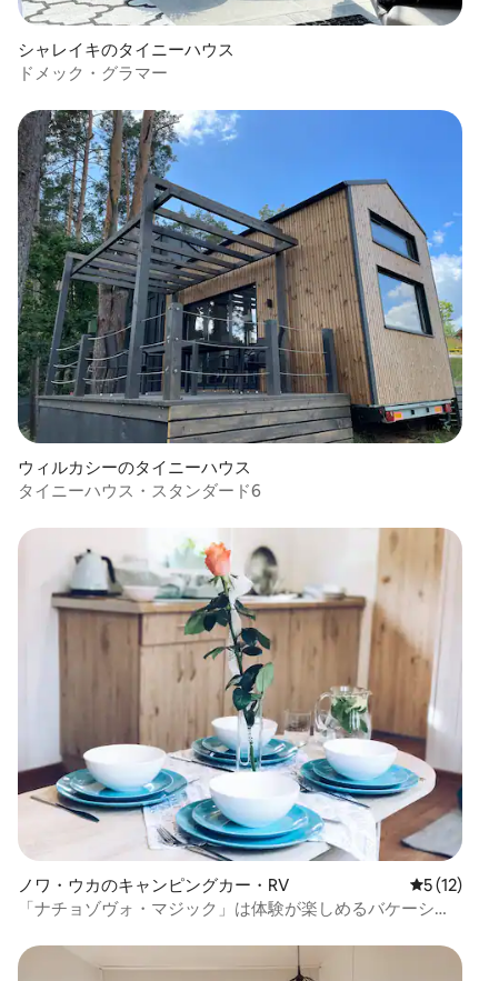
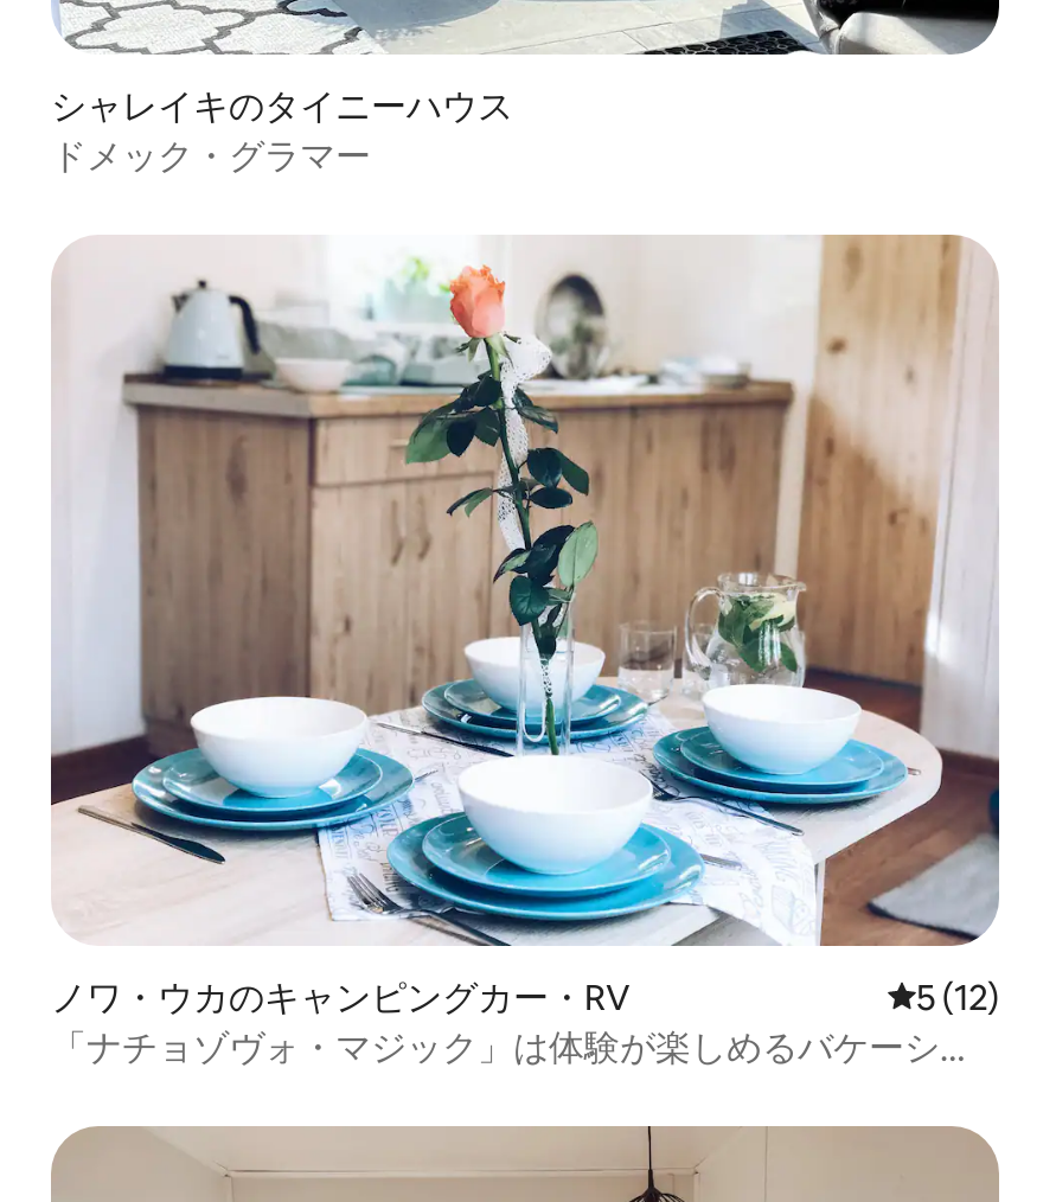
[17,109,463,501] [image] | ウィルカシーのタイニーハウス | タイニーハウス・スタンダード6 -> none

